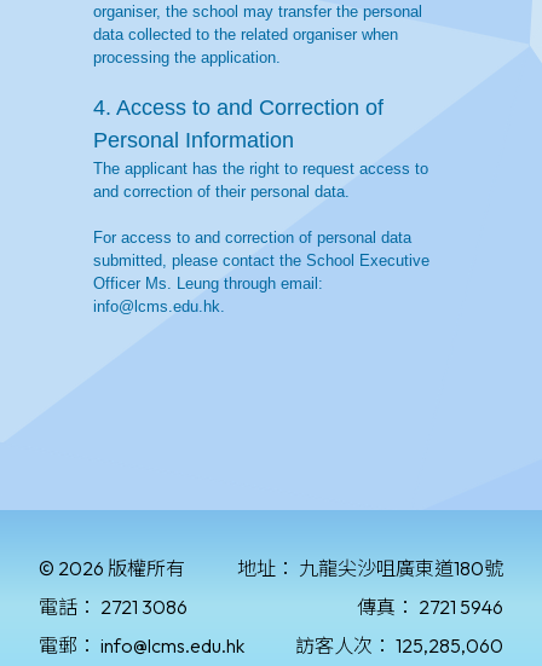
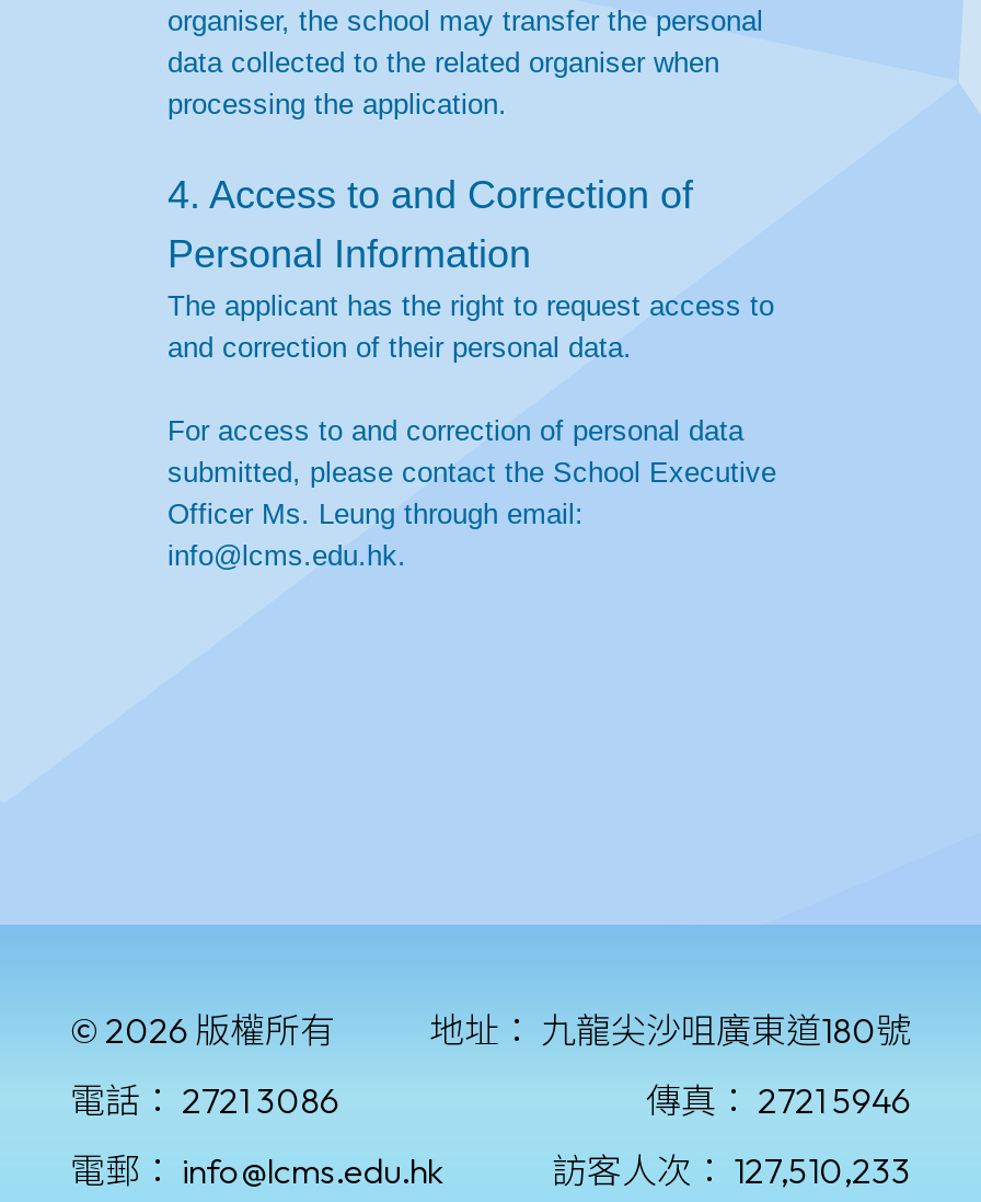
[295,634,503,658] 訪客人次： 125,285,060 -> [552,1149,911,1193] 訪客人次： 127,510,233

